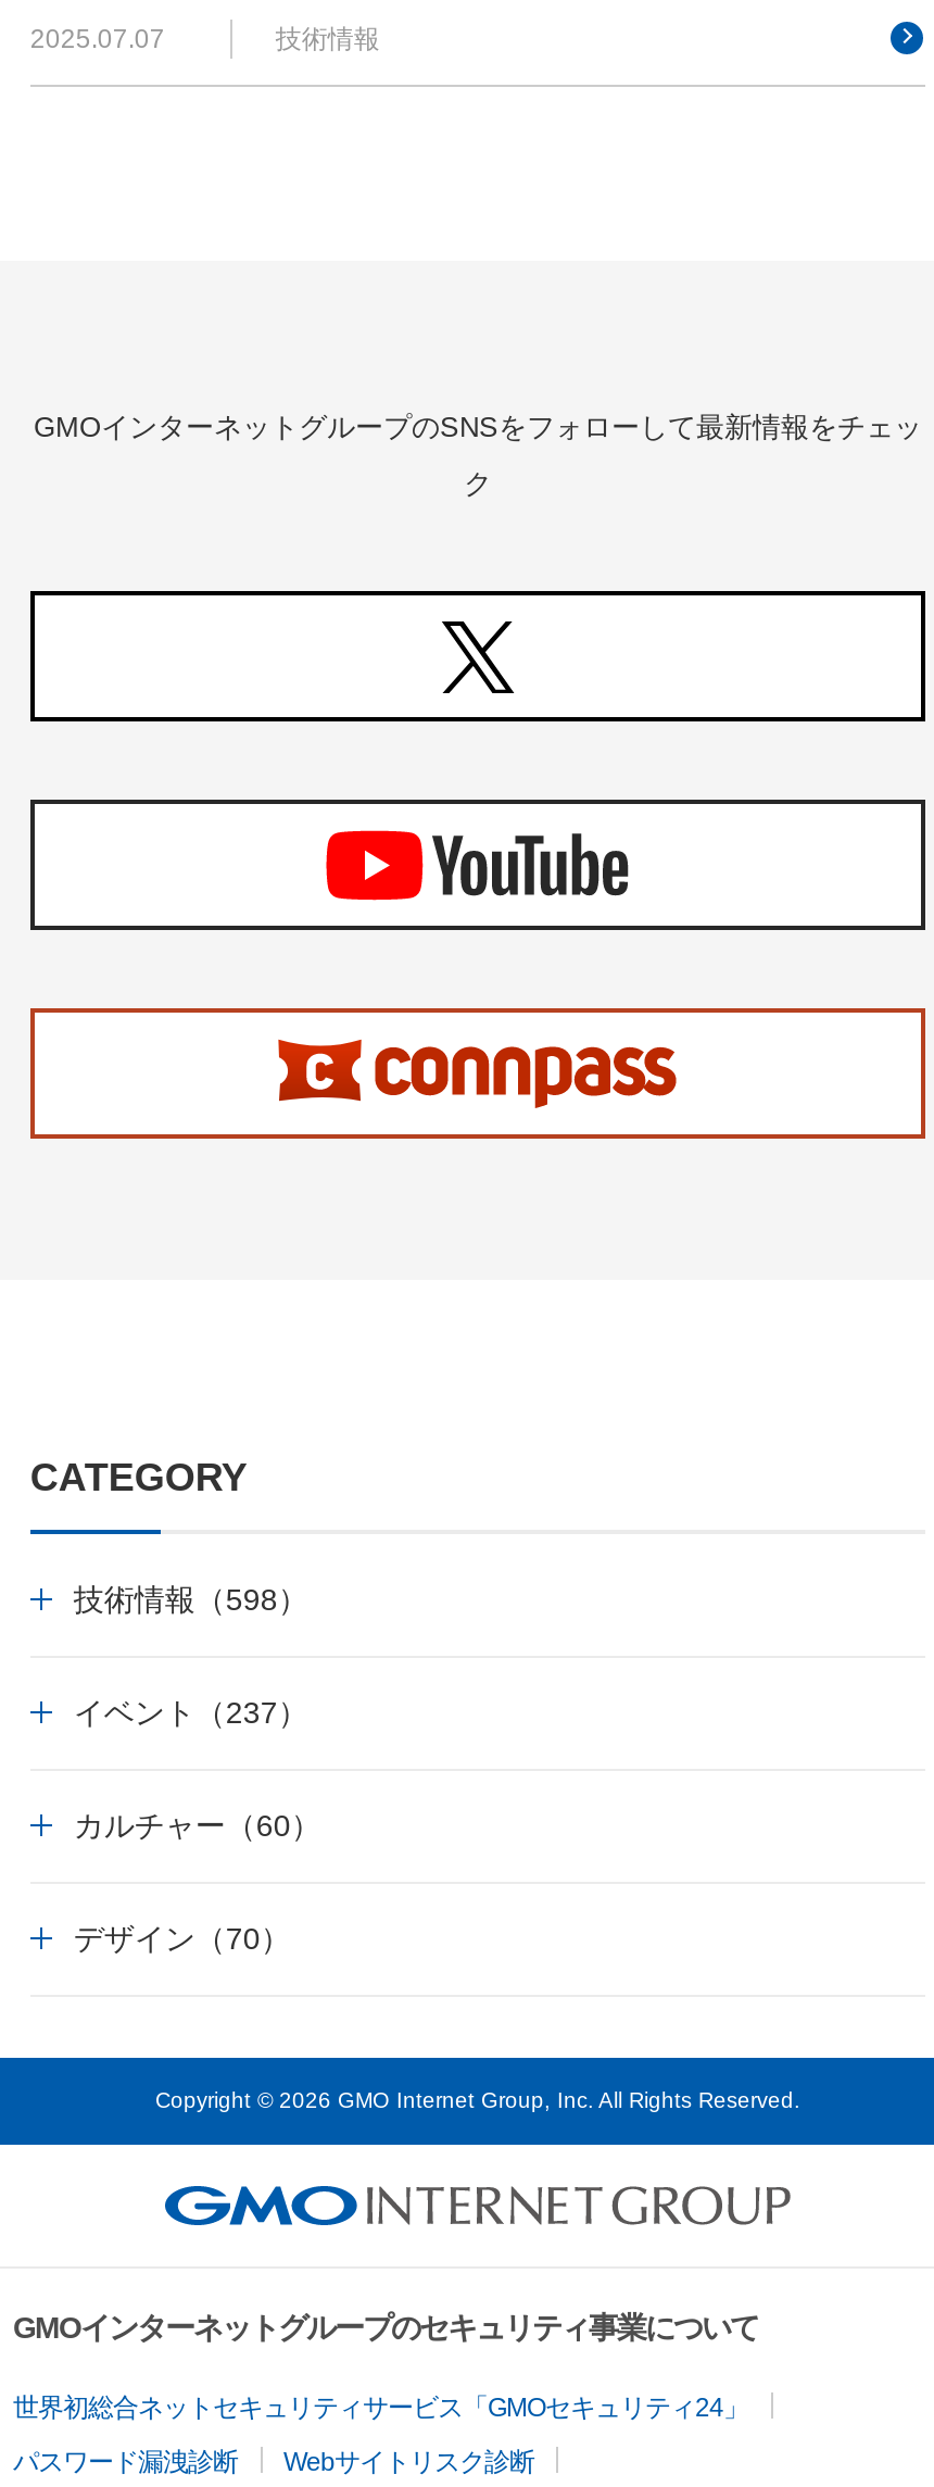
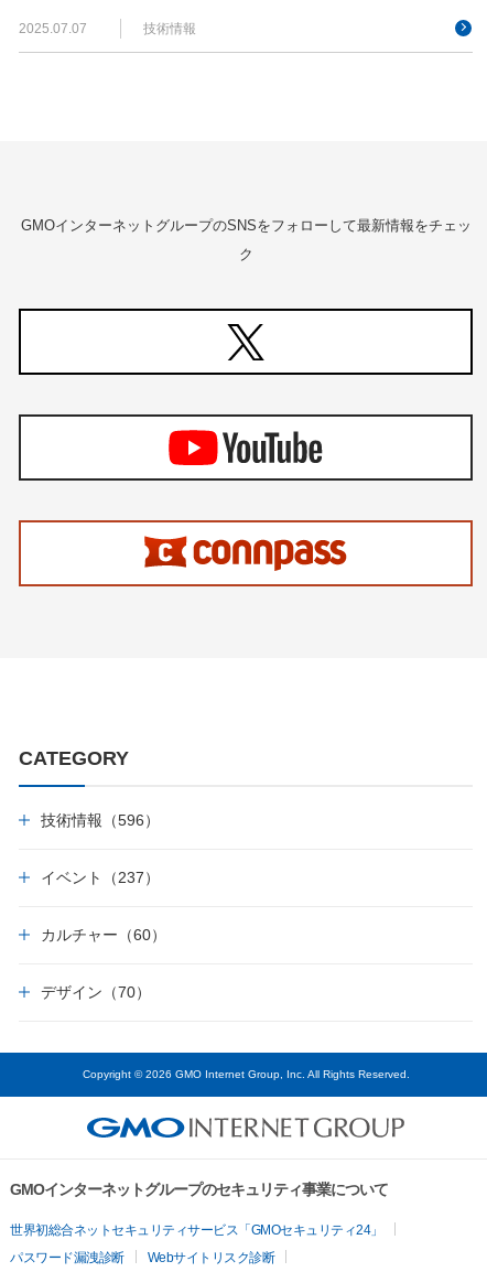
[74,1582,308,1616] 技術情報（598） -> [41,811,160,829] 技術情報（596）

